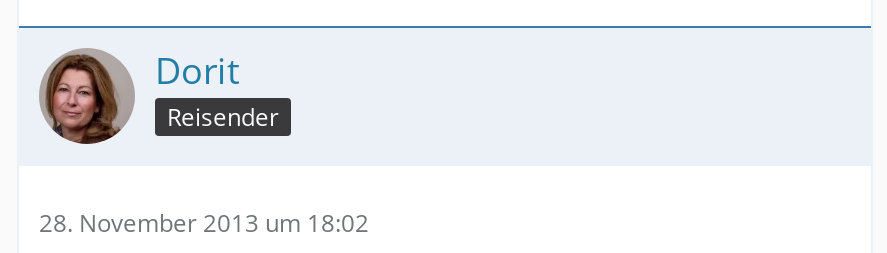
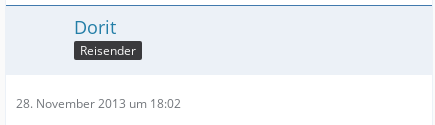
[37,48,137,146] [image] -> none

